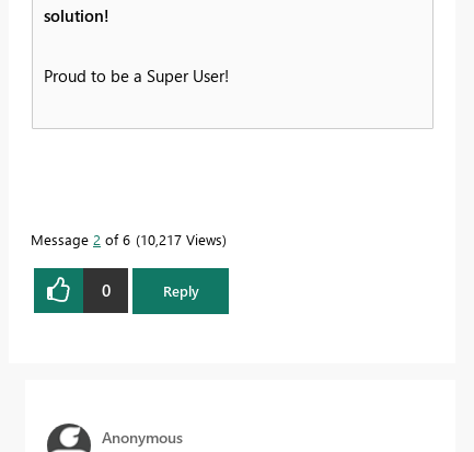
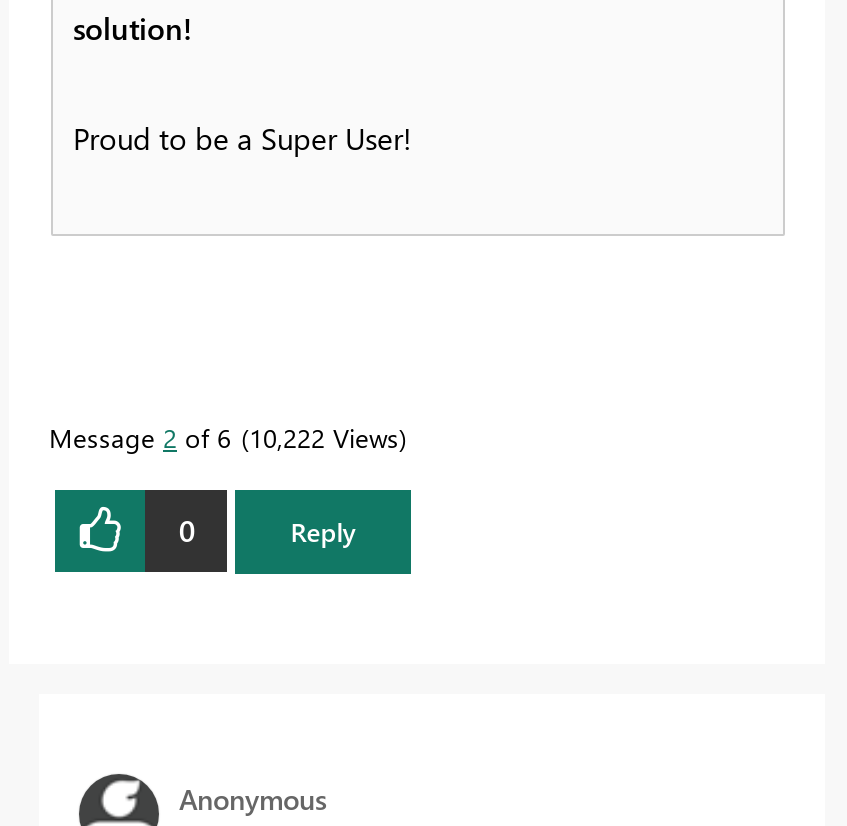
[31,230,222,248] Message 2 of 6 10,217 Views -> [49,419,399,453] Message 2 of 6 10,222 Views

